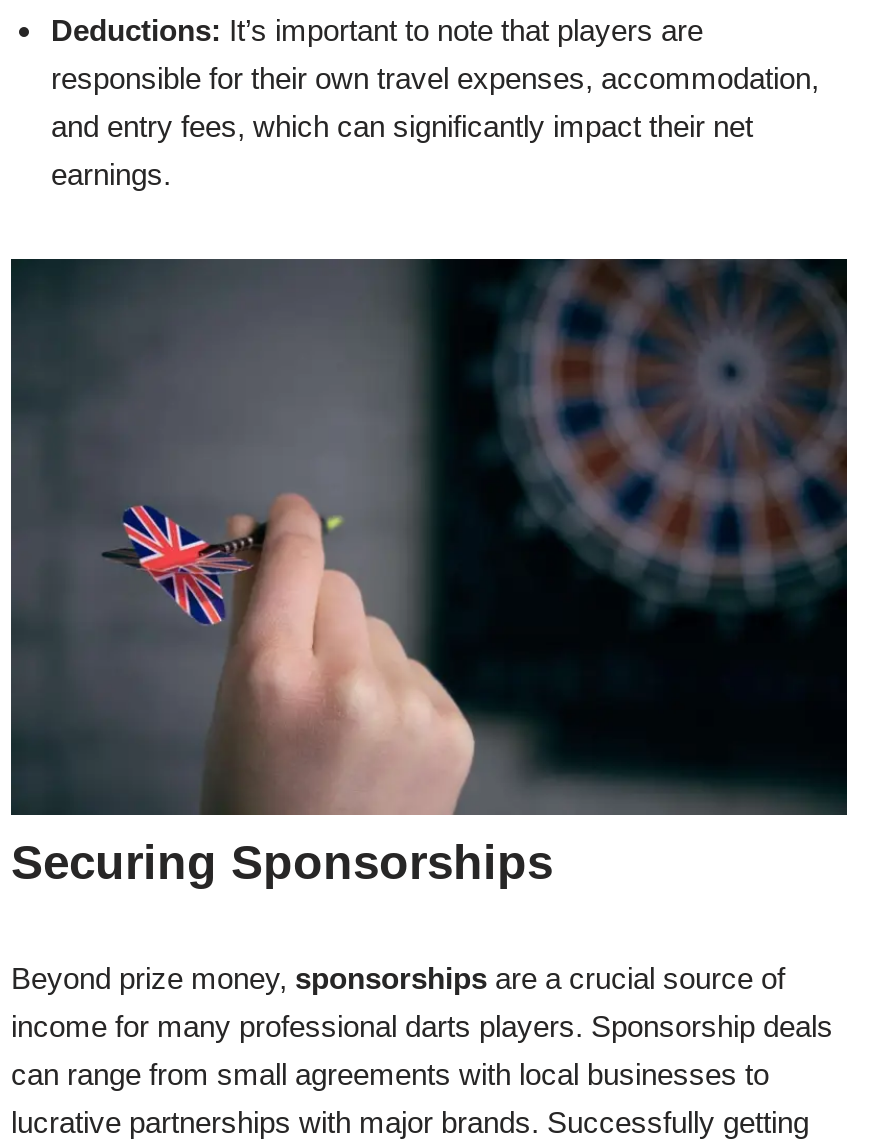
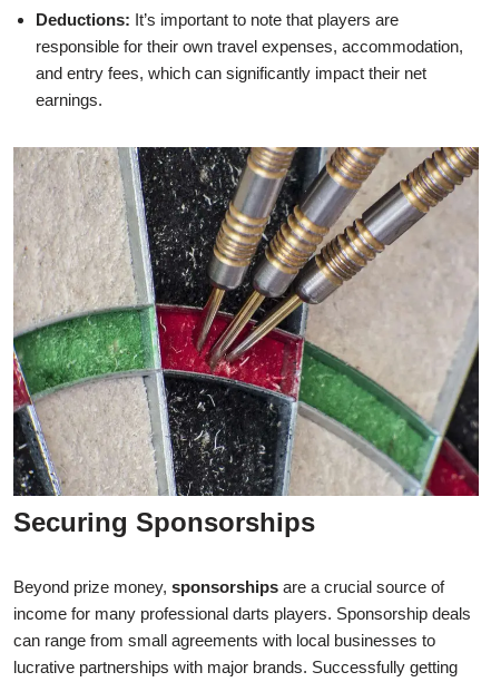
[11,257,847,817] [image] -> [12,146,480,497] [image]

